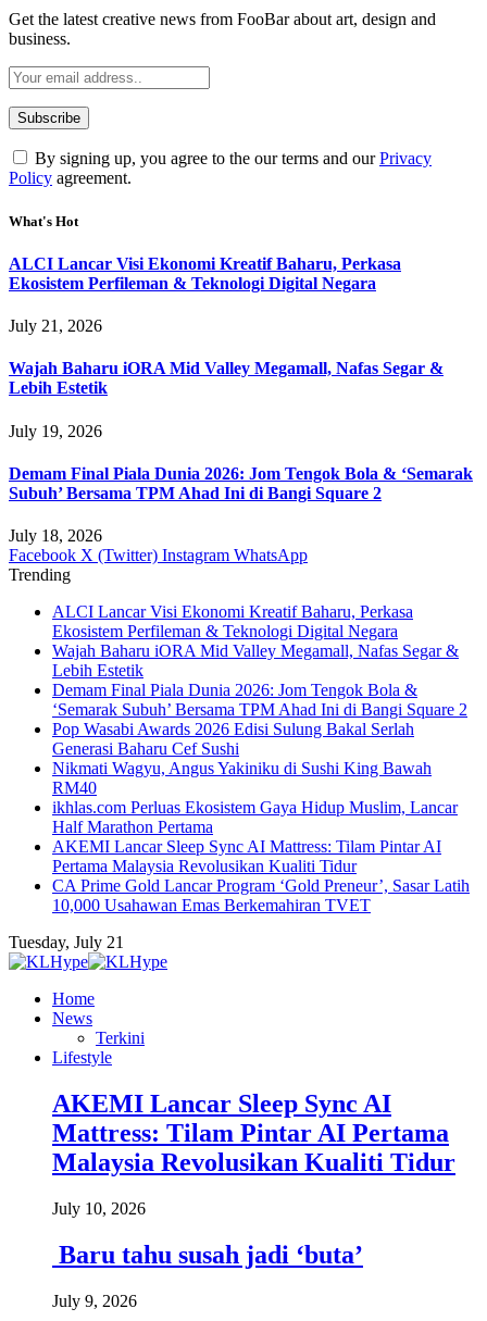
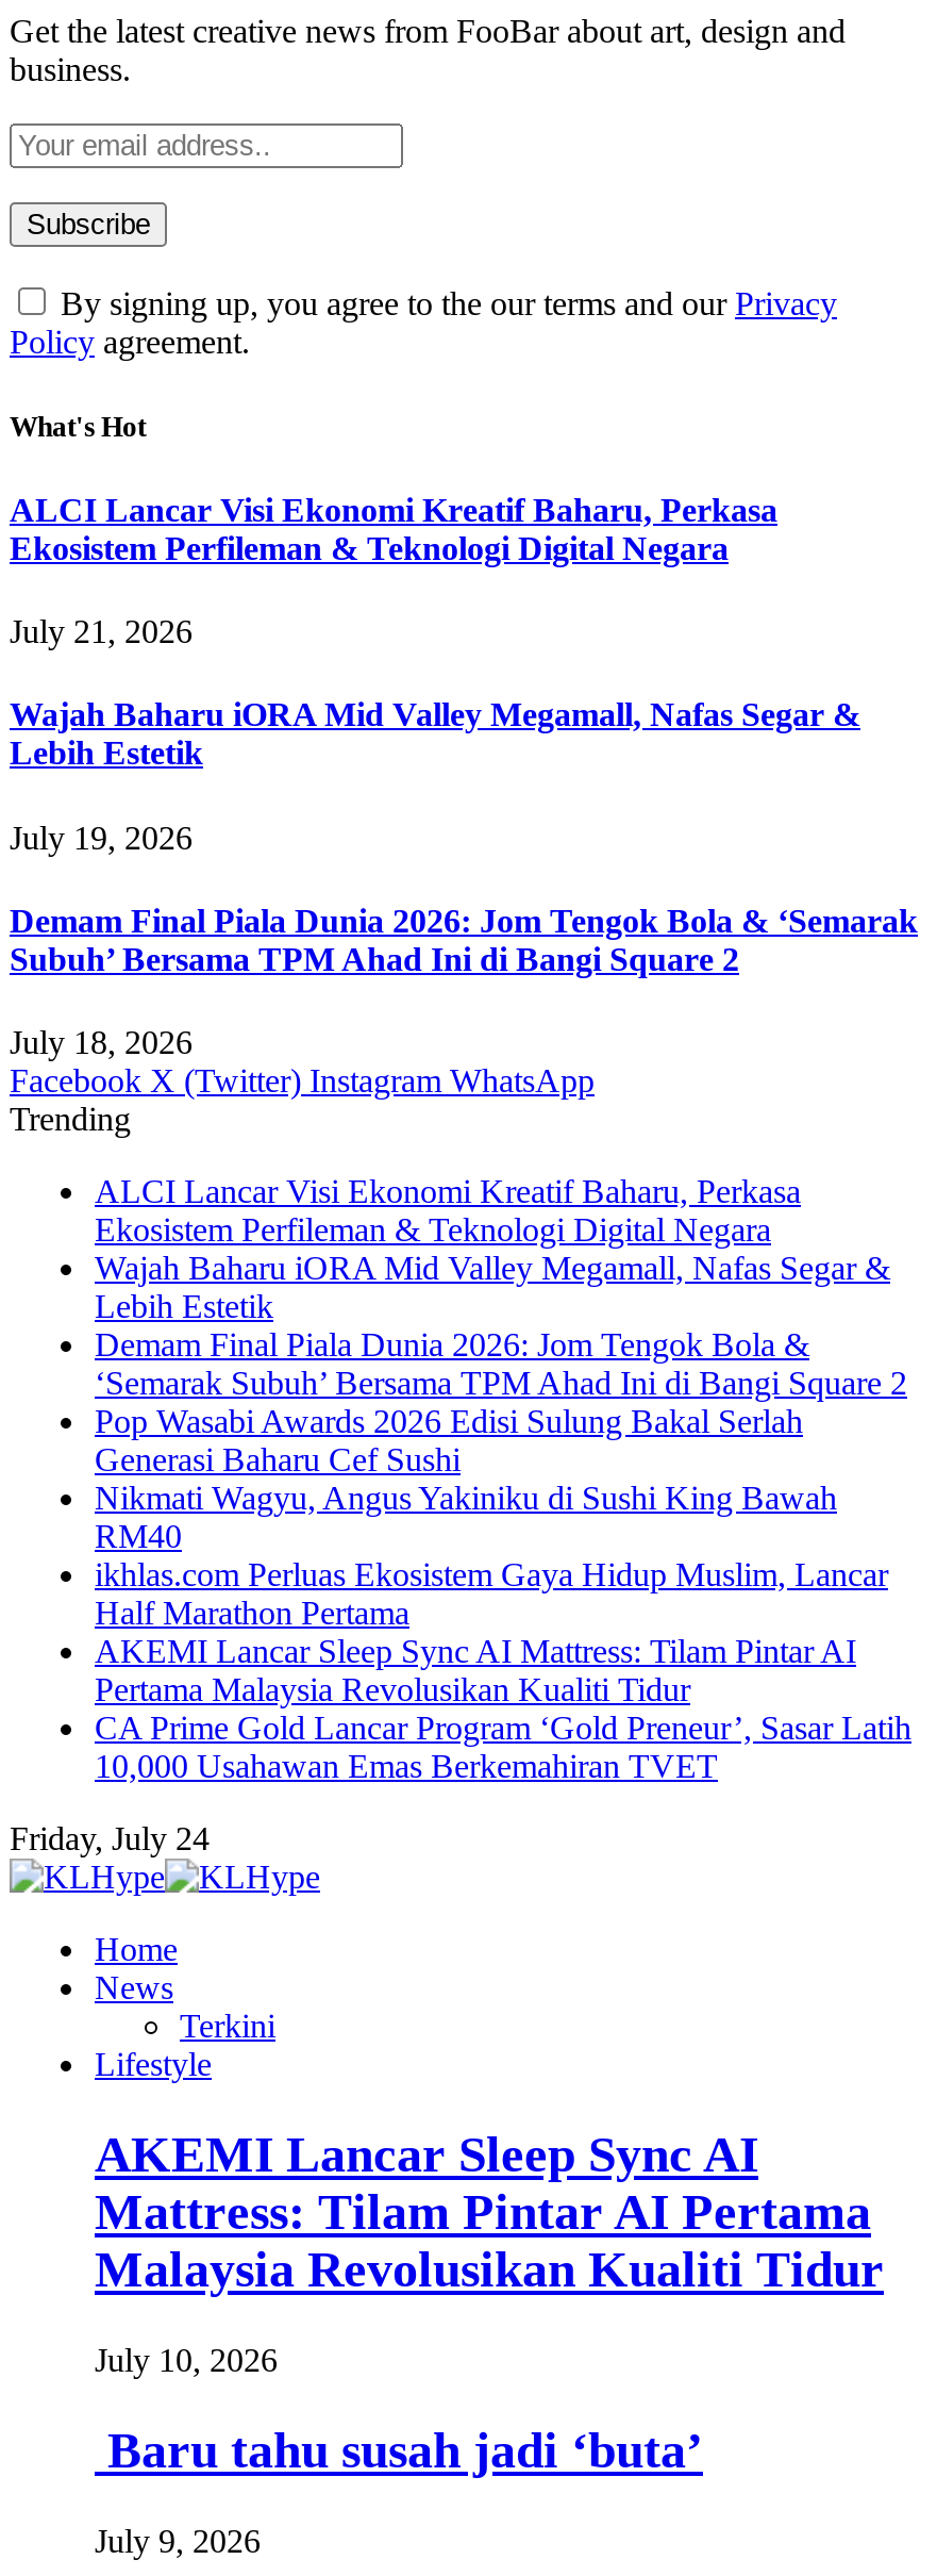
[9,933,124,951] Tuesday, July 21 -> [10,1820,210,1857] Friday, July 24

